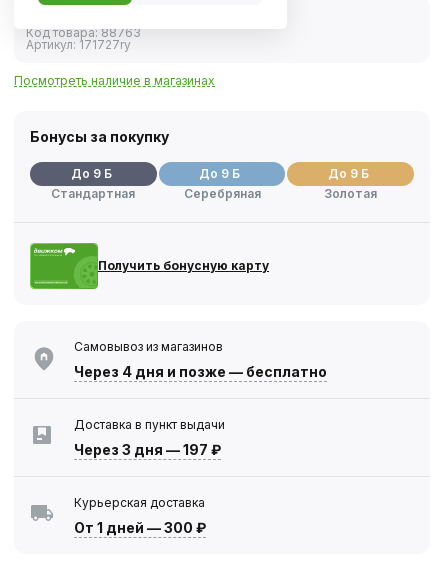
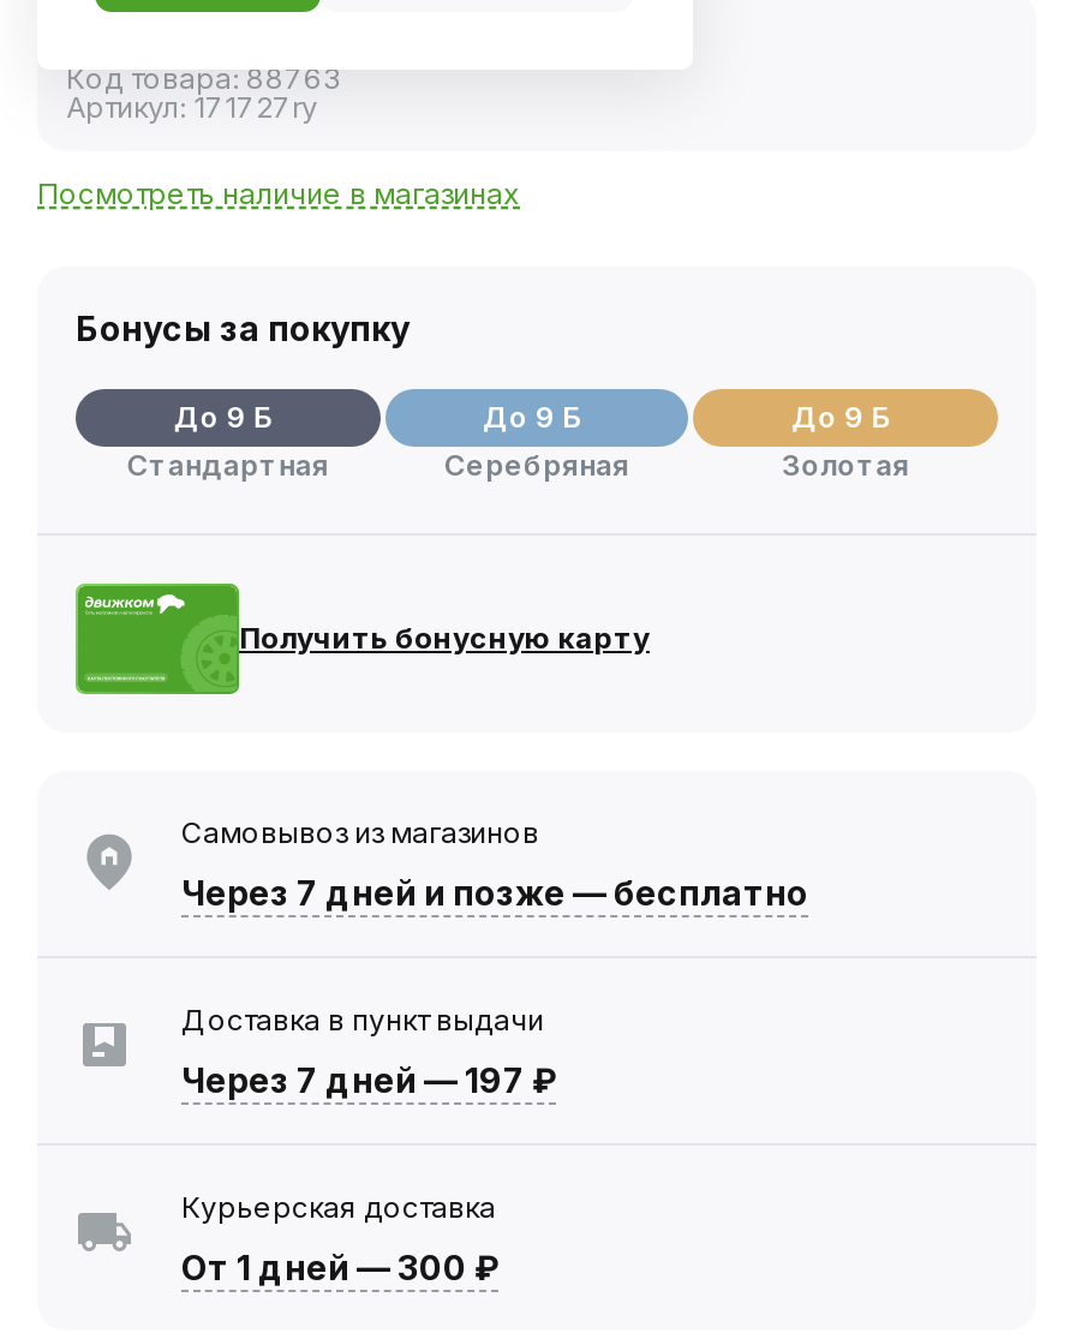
[74,363,327,380] Через 4 дня и позже — бесплатно -> [181,872,808,912] Через 7 дней и позже — бесплатно
[74,441,221,458] Через 3 дня — 197 ₽ -> [181,1059,556,1100] Через 7 дней — 197 ₽

